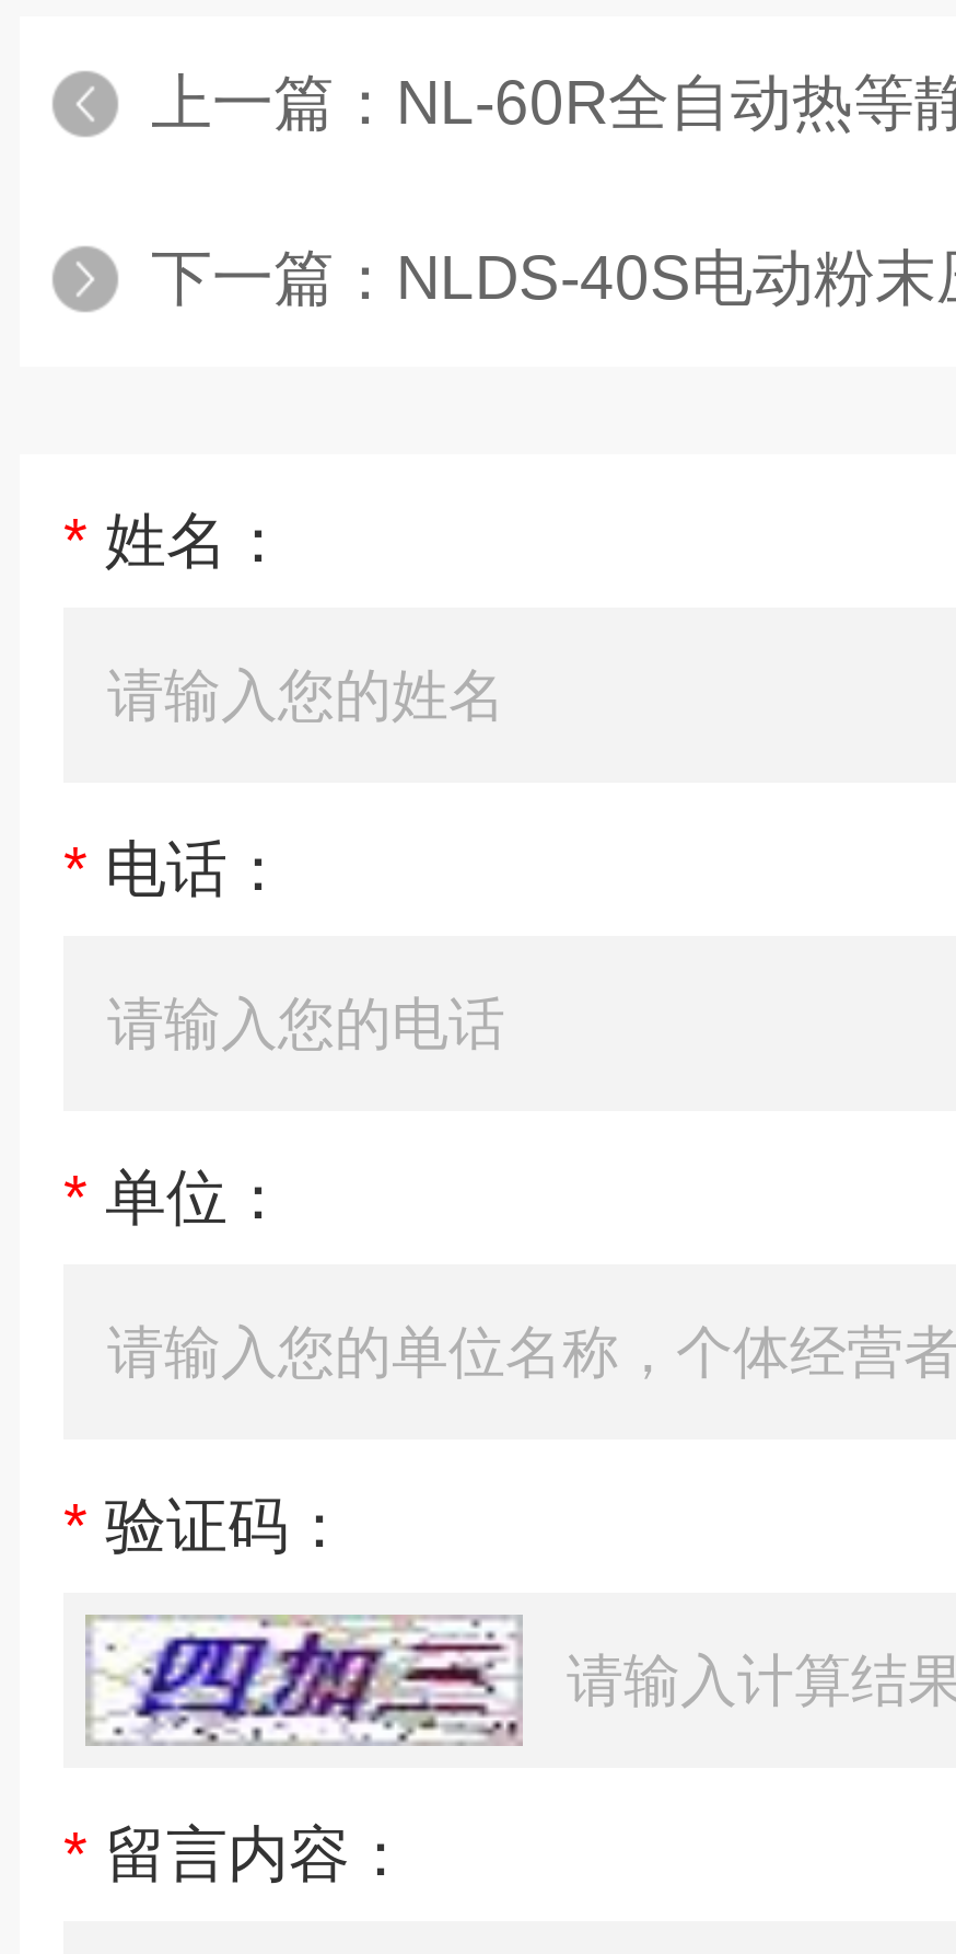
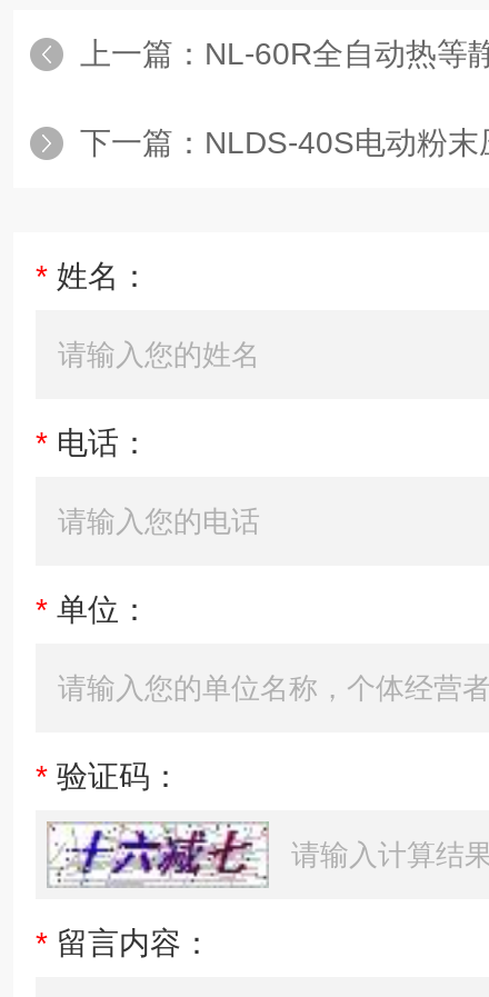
[85,1615,523,1744] [image] -> [48,821,269,887] [image]

